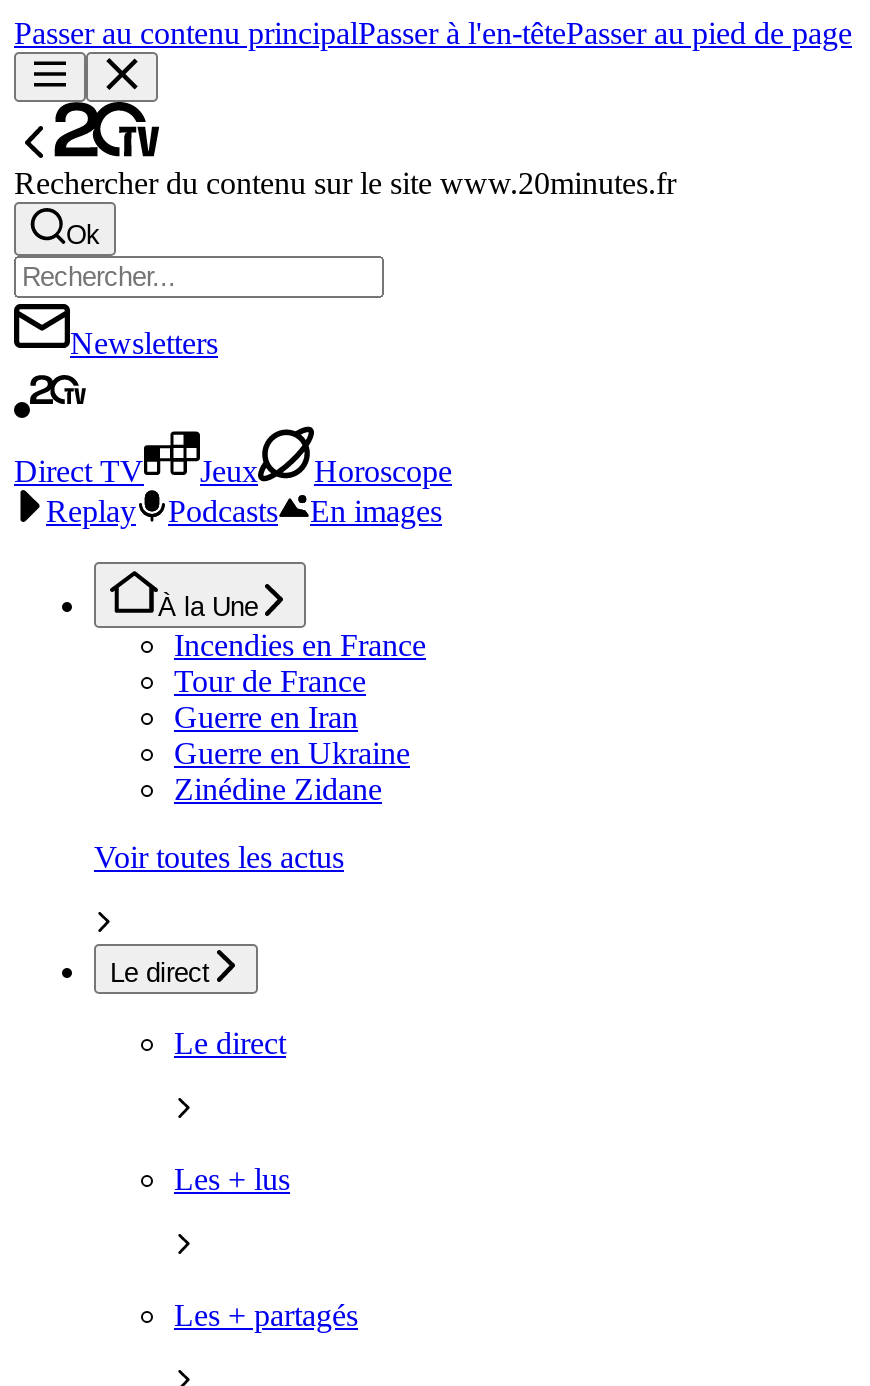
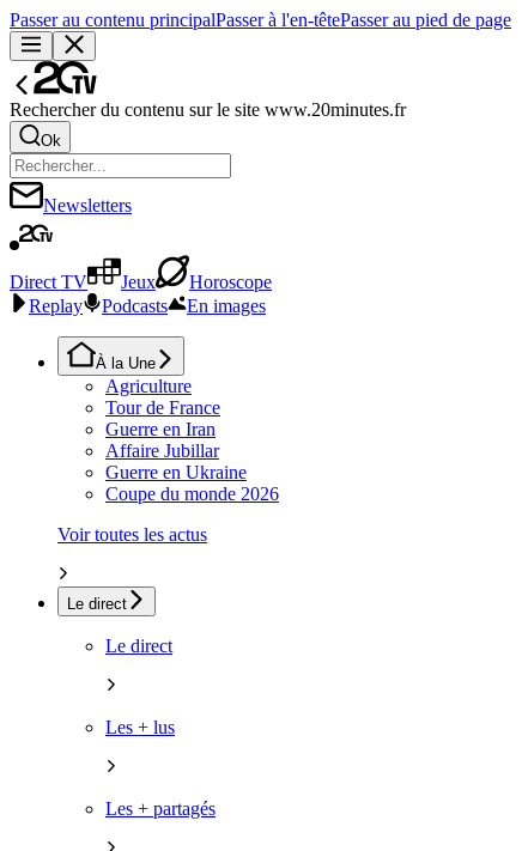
[174,628,426,662] Incendies en France -> [105,376,192,396] Agriculture
none -> [105,440,219,461] Affaire Jubillar
[174,772,382,806] Zinédine Zidane -> [105,484,279,504] Coupe du monde 2026

